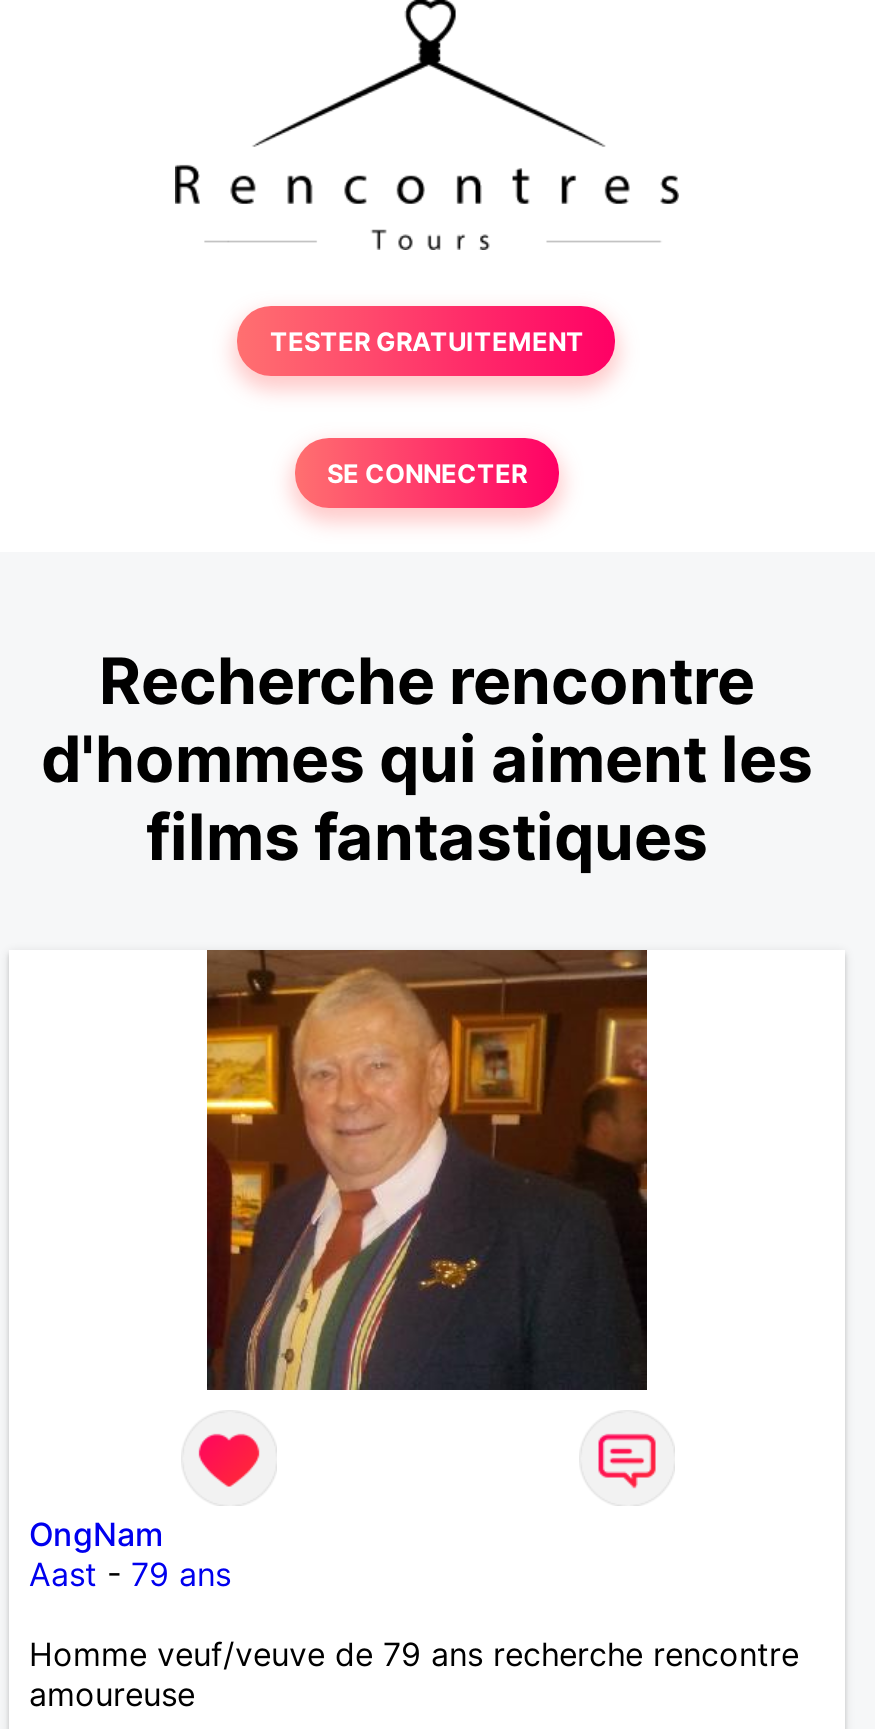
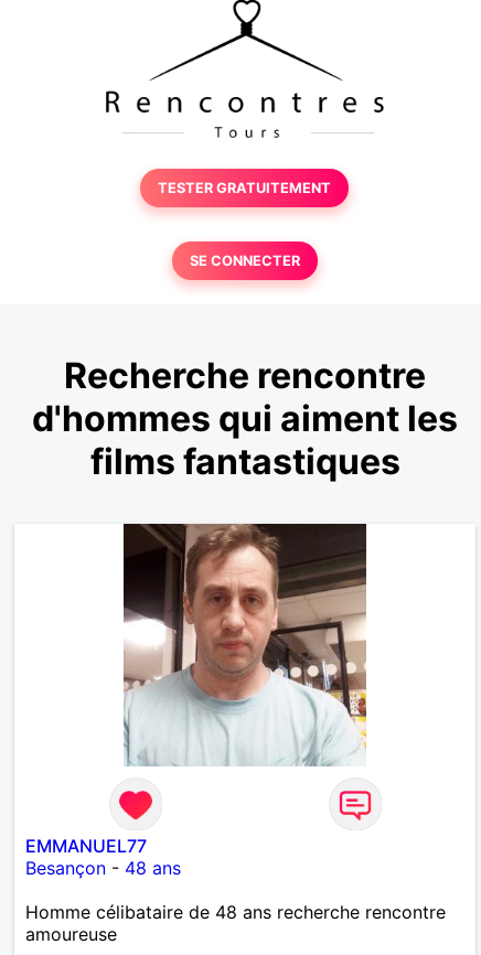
[205,950,649,1392] [image] -> [122,524,367,766] [image]
[29,1514,231,1594] OngNam | Aast - 79 ans -> [25,835,181,879] EMMANUEL77 | Besançon - 48 ans
[29,1634,799,1674] Homme veuf/veuve de 79 ans recherche rencontre -> [25,901,446,923] Homme célibataire de 48 ans recherche rencontre

